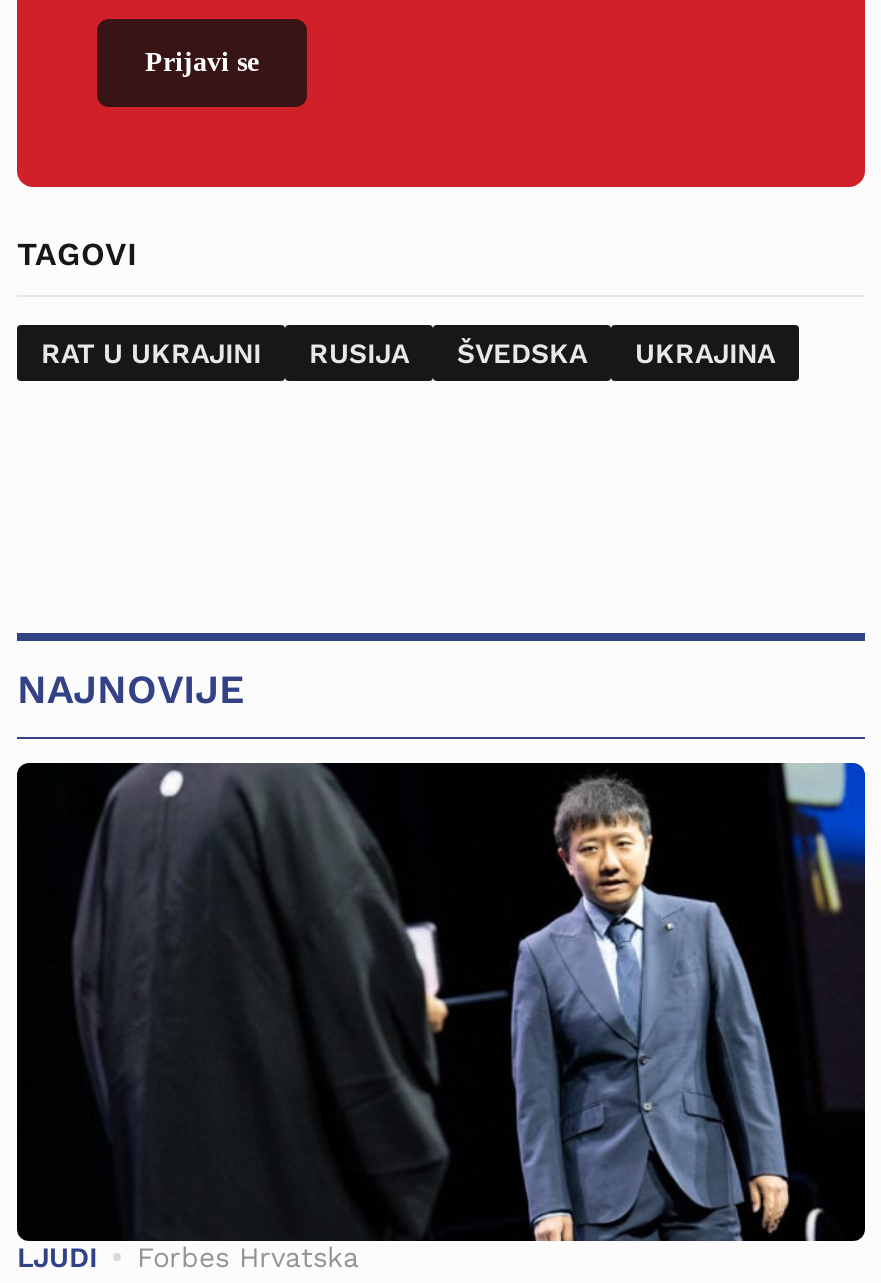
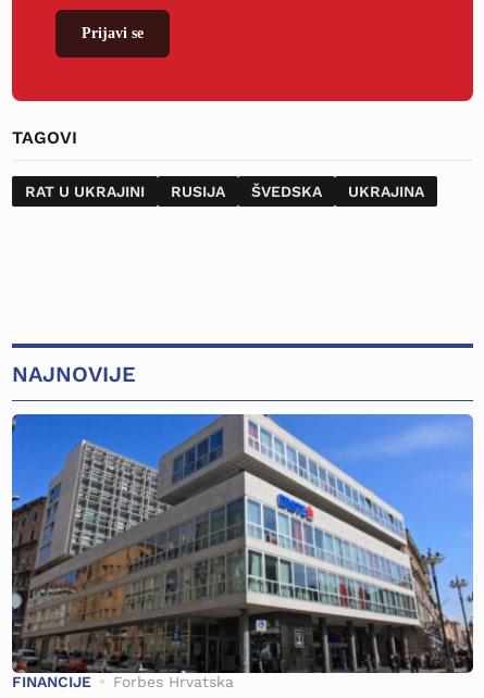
[15,761,867,1272] [image] | LJUDI -> [11,413,474,691] [image] | FINANCIJE

